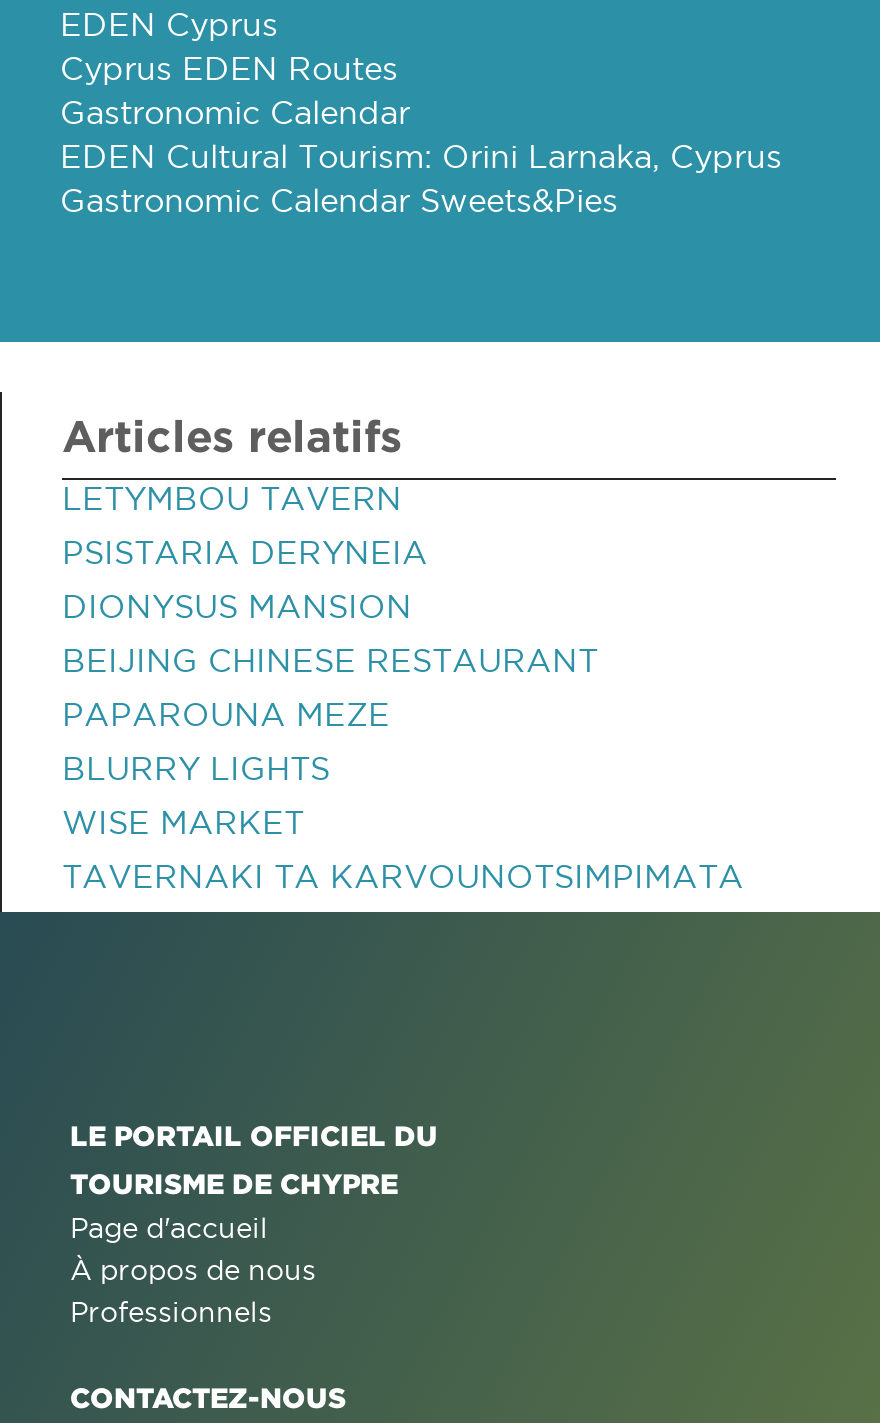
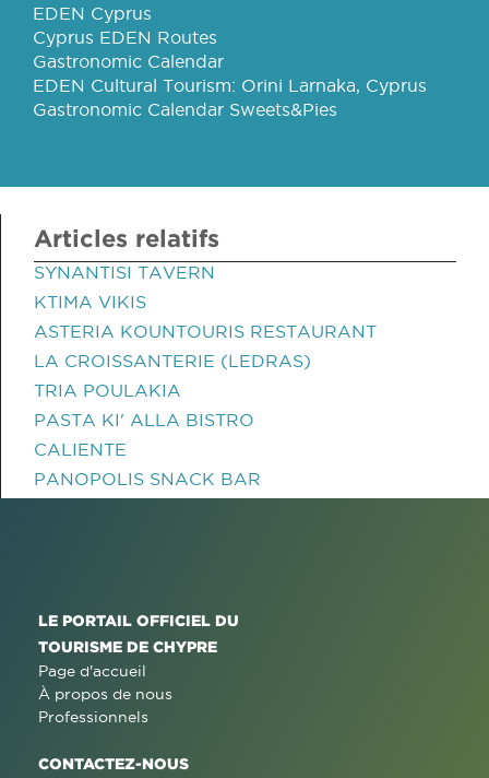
[62,480,402,516] LETYMBOU TAVERN -> [34,262,215,282] SYNANTISI TAVERN
[62,534,428,570] PSISTARIA DERYNEIA -> [34,292,146,311] KTIMA VIKIS
[62,588,412,624] DIONYSUS MANSION -> [34,321,377,341] ASTERIA KOUNTOURIS RESTAURANT
[62,642,598,678] BEIJING CHINESE RESTAURANT -> [34,351,311,370] LA CROISSANTERIE (LEDRAS)
[62,696,390,732] PAPAROUNA MEZE -> [34,380,181,400] TRIA POULAKIA
[62,750,330,786] BLURRY LIGHTS -> [34,410,254,429] PASTA KI' ALLA BISTRO
[62,804,304,840] WISE MARKET -> [34,439,127,459] CALIENTE
[62,858,744,894] TAVERNAKI TA KARVOUNOTSIMPIMATA -> [34,469,261,488] PANOPOLIS SNACK BAR

